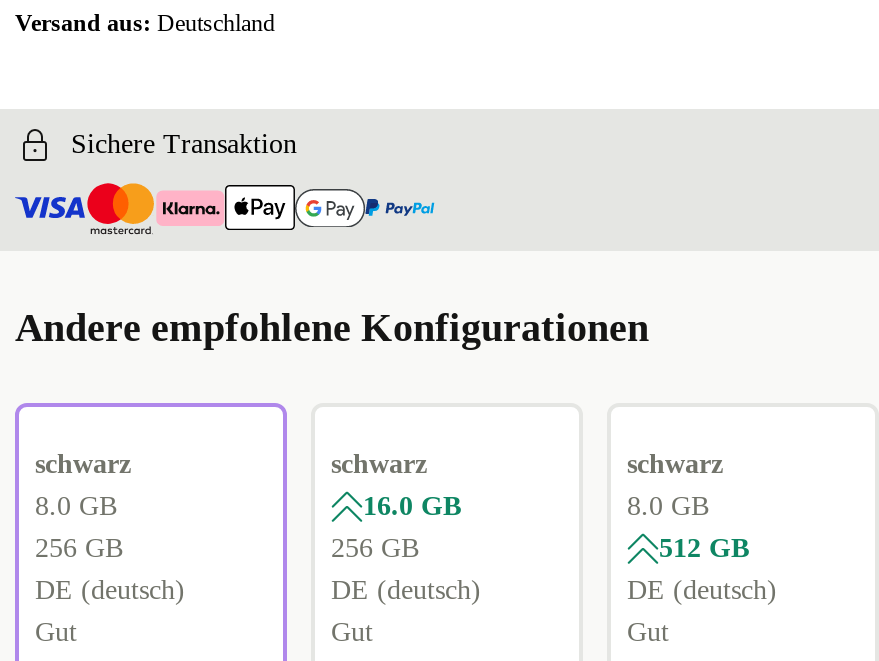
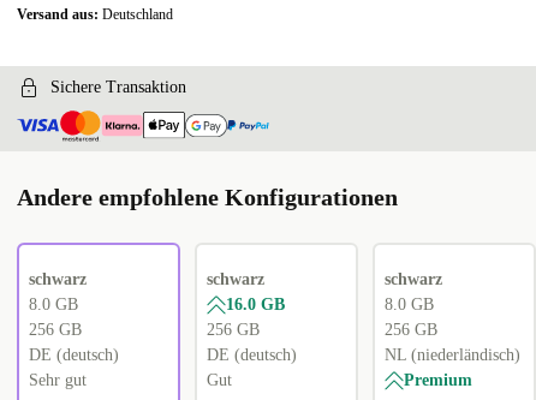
[627,533,777,647] 512 GB | DE (deutsch) | Gut -> [385,321,520,389] 256 GB | NL (niederländisch) | Premium
[35,617,77,647] Gut -> [29,371,87,389] Sehr gut

